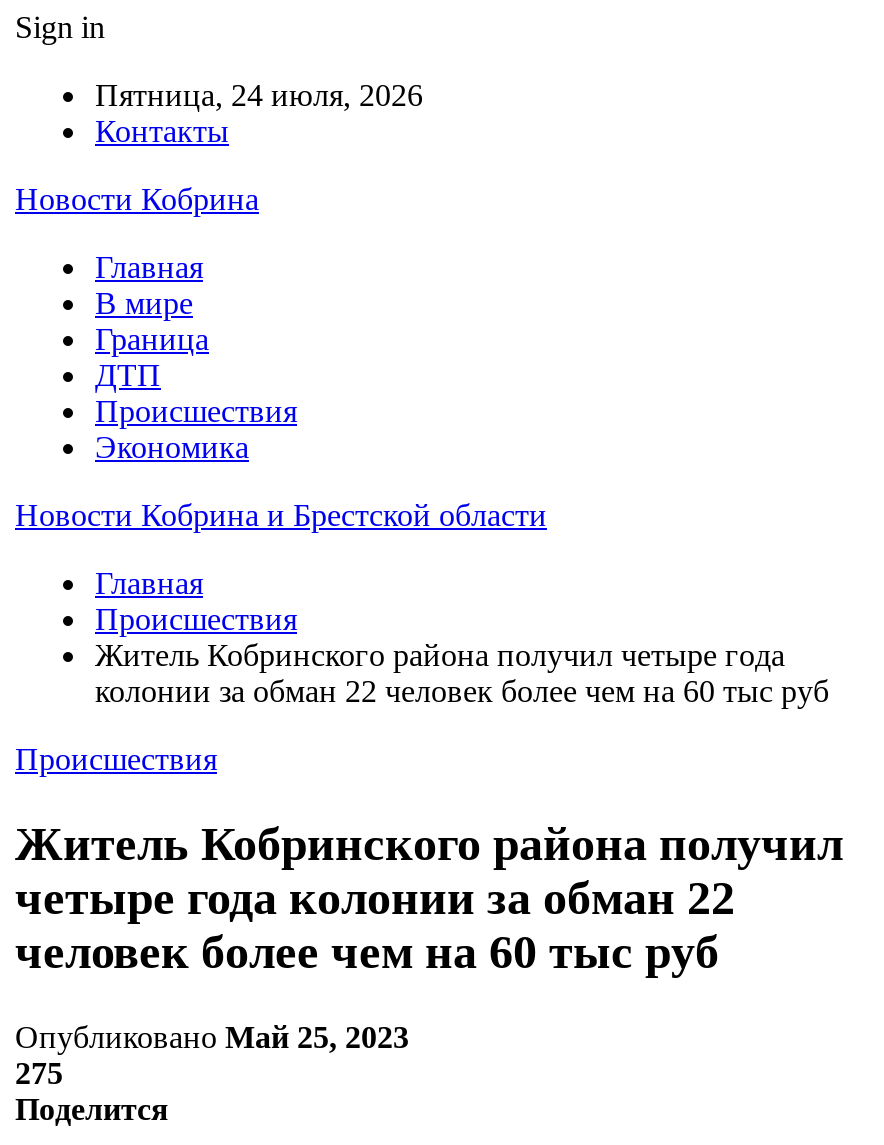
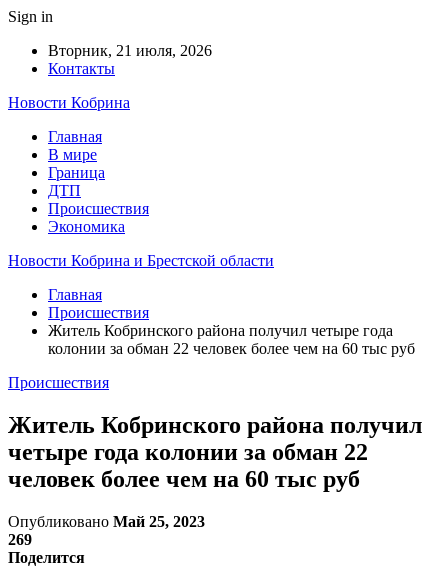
[95,78,423,112] Пятница, 24 июля, 2026 -> [48,42,212,59] Вторник, 21 июля, 2026
[15,1056,63,1090] 275 -> [8,531,32,548] 269

